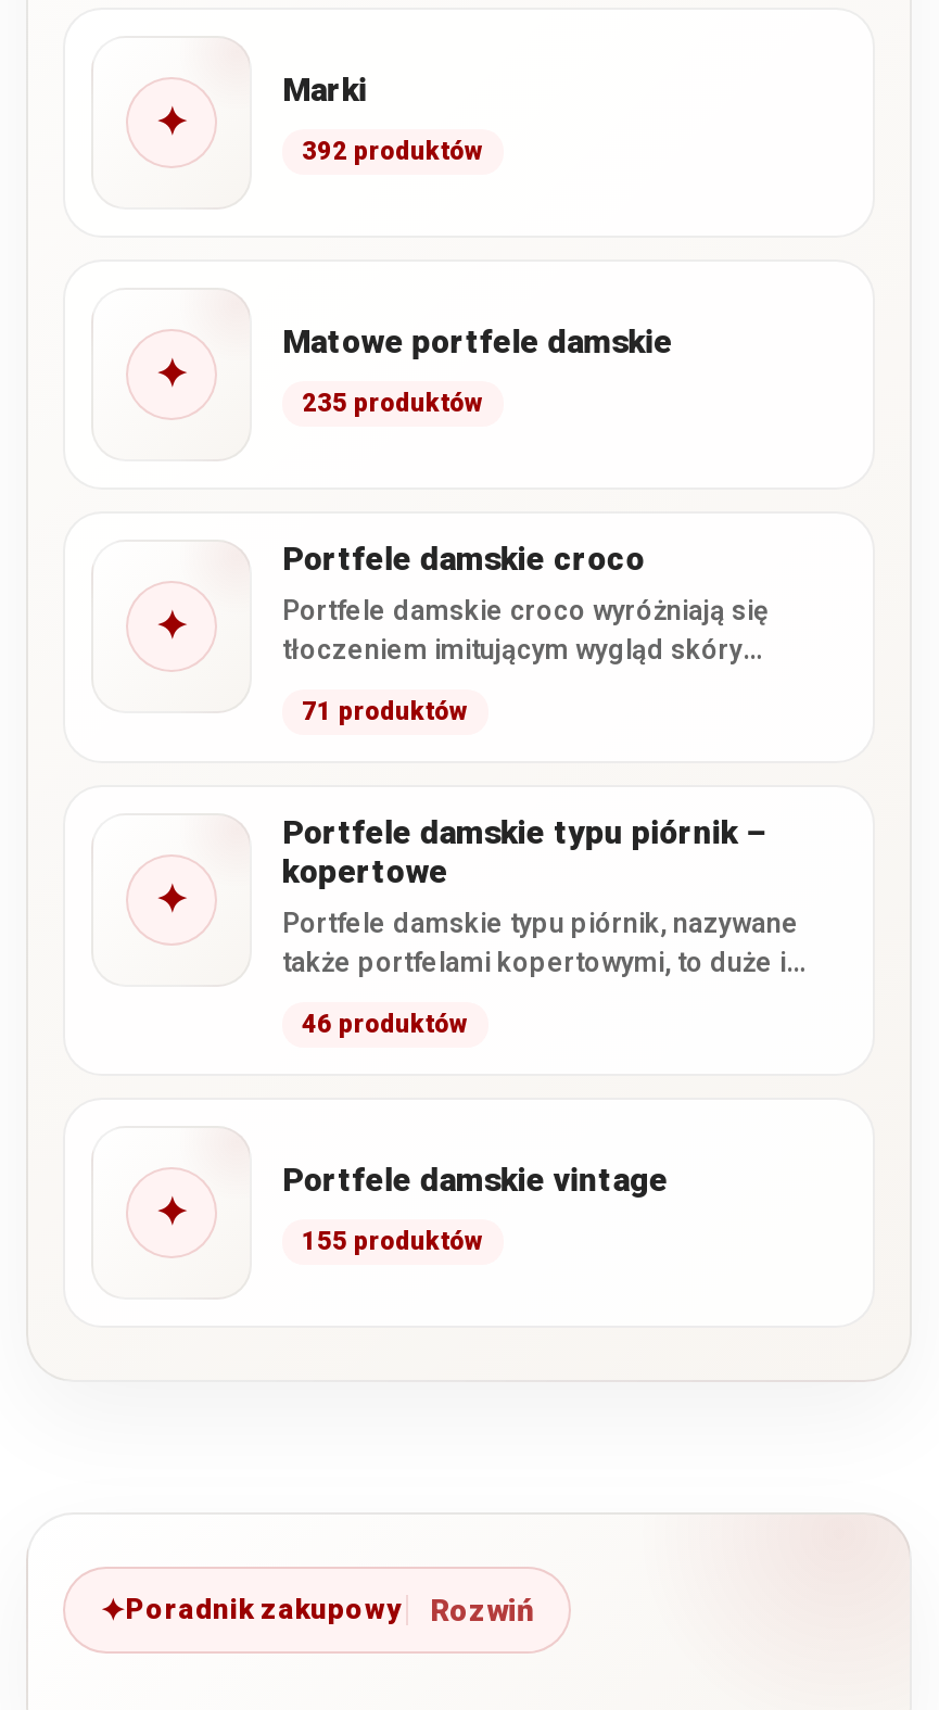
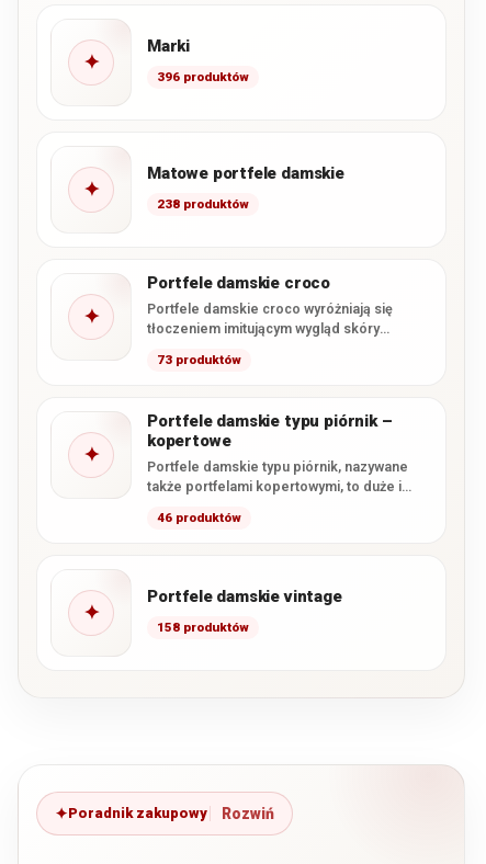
[302,135,484,166] 392 produktów -> [157,69,249,84] 396 produktów
[302,387,484,418] 235 produktów -> [157,196,249,211] 238 produktów
[302,696,469,726] 71 produktów -> [157,352,241,367] 73 produktów
[302,1225,484,1256] 155 produktów -> [157,619,249,635] 158 produktów

